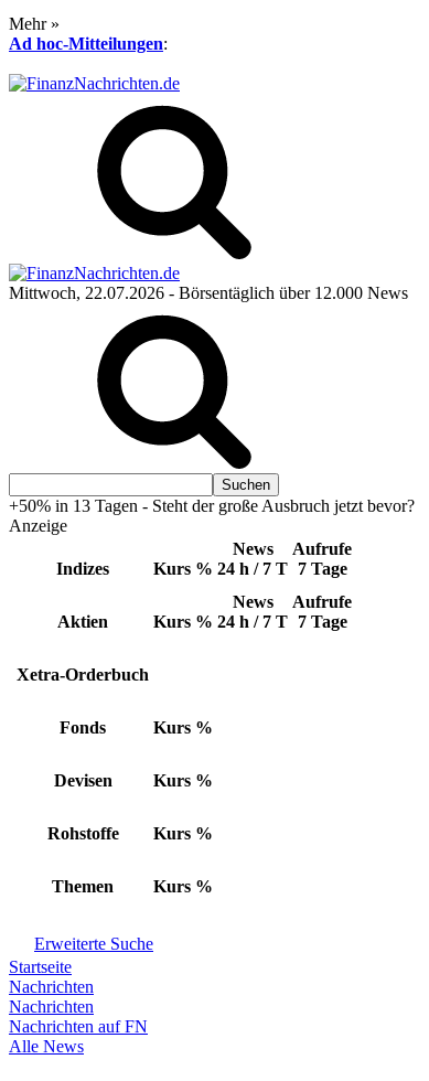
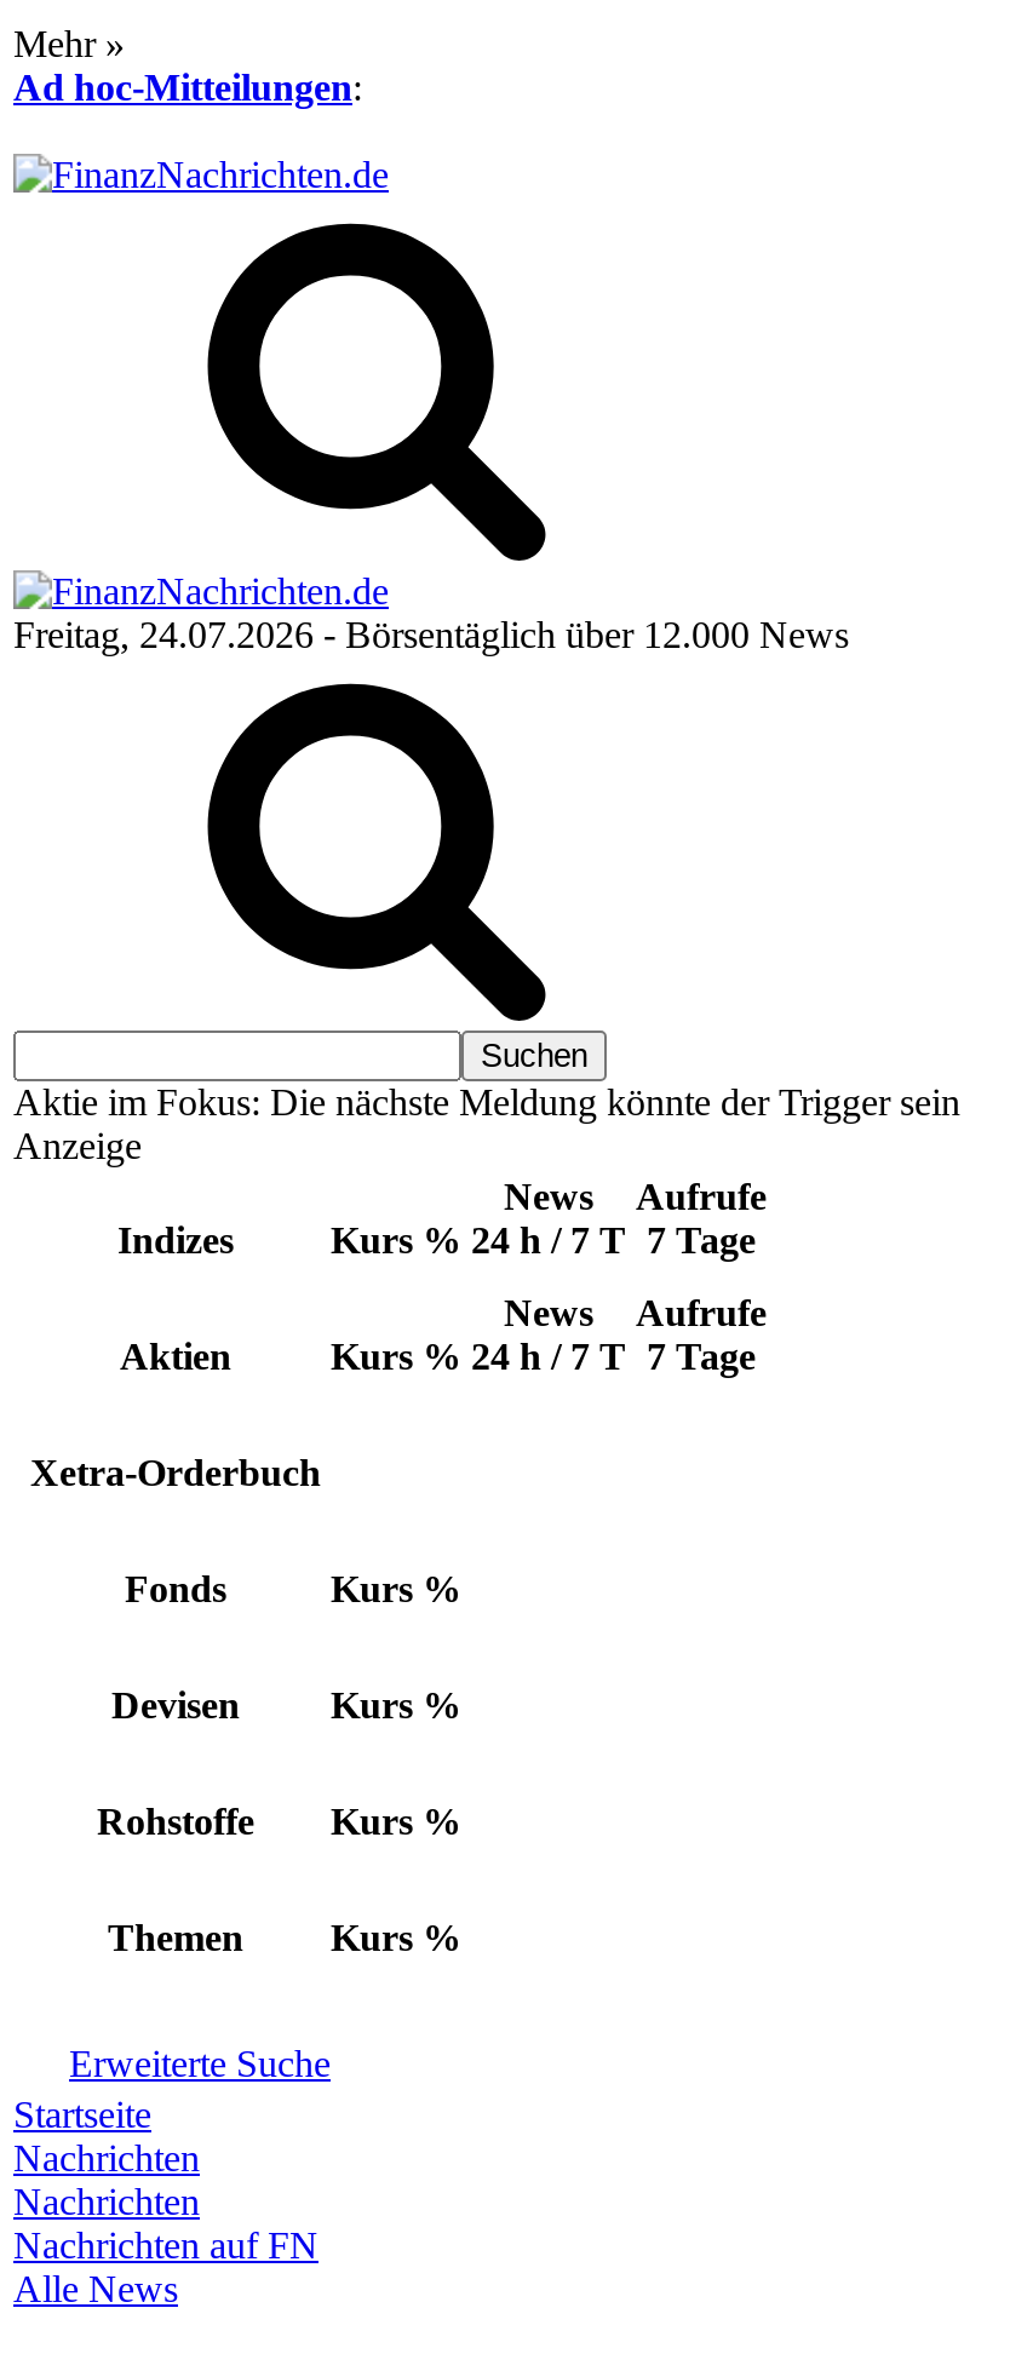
[9,283,408,302] Mittwoch, 22.07.2026 - Börsentäglich über 12.000 News -> [13,614,849,655] Freitag, 24.07.2026 - Börsentäglich über 12.000 News
[9,496,415,515] +50% in 13 Tagen - Steht der große Ausbruch jetzt bevor? -> [13,1081,960,1123] Aktie im Fokus: Die nächste Meldung könnte der Trigger sein

